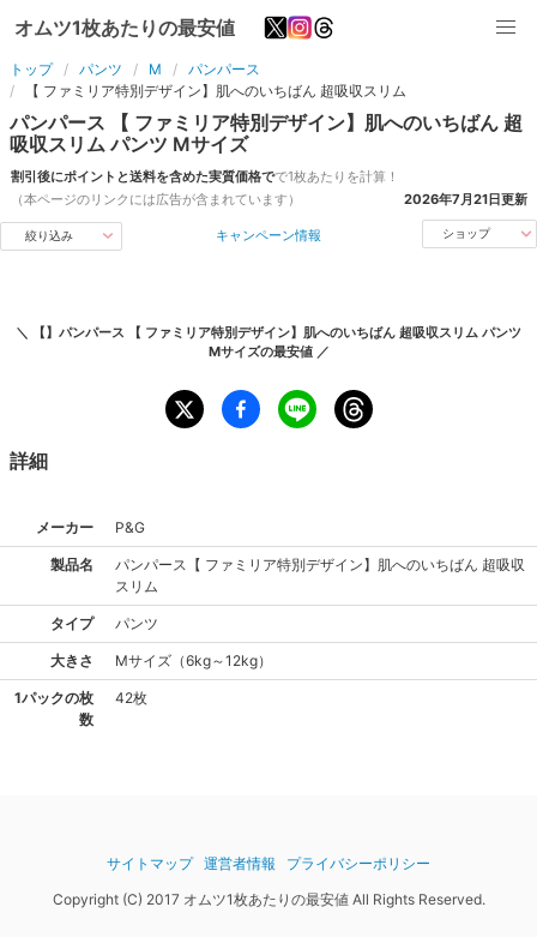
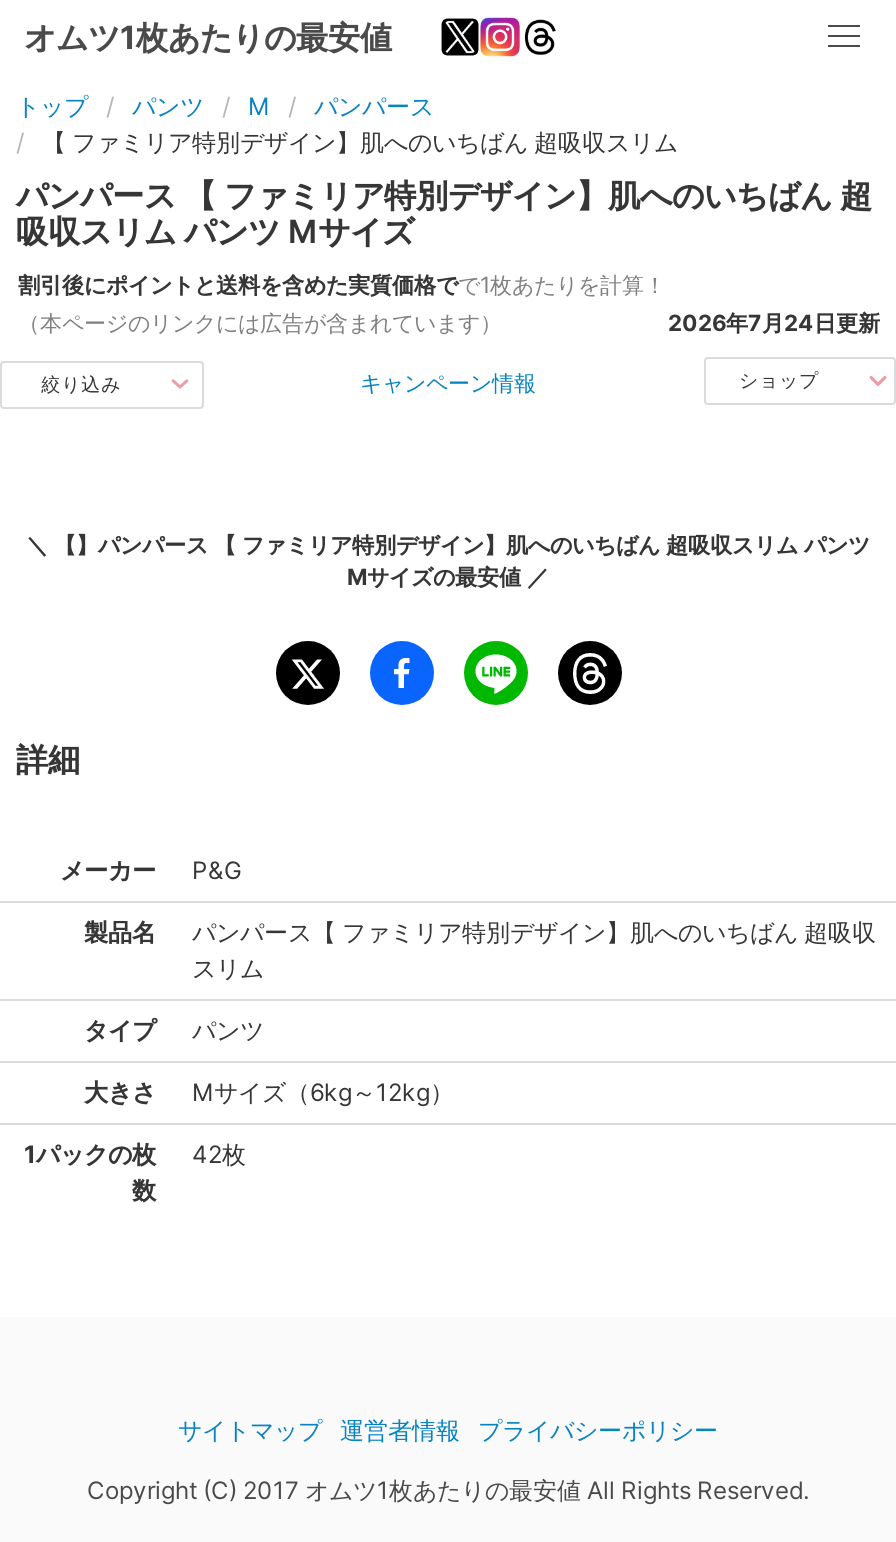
[404,191,527,208] 2026年7月21日更新 -> [668,309,880,337] 2026年7月24日更新

